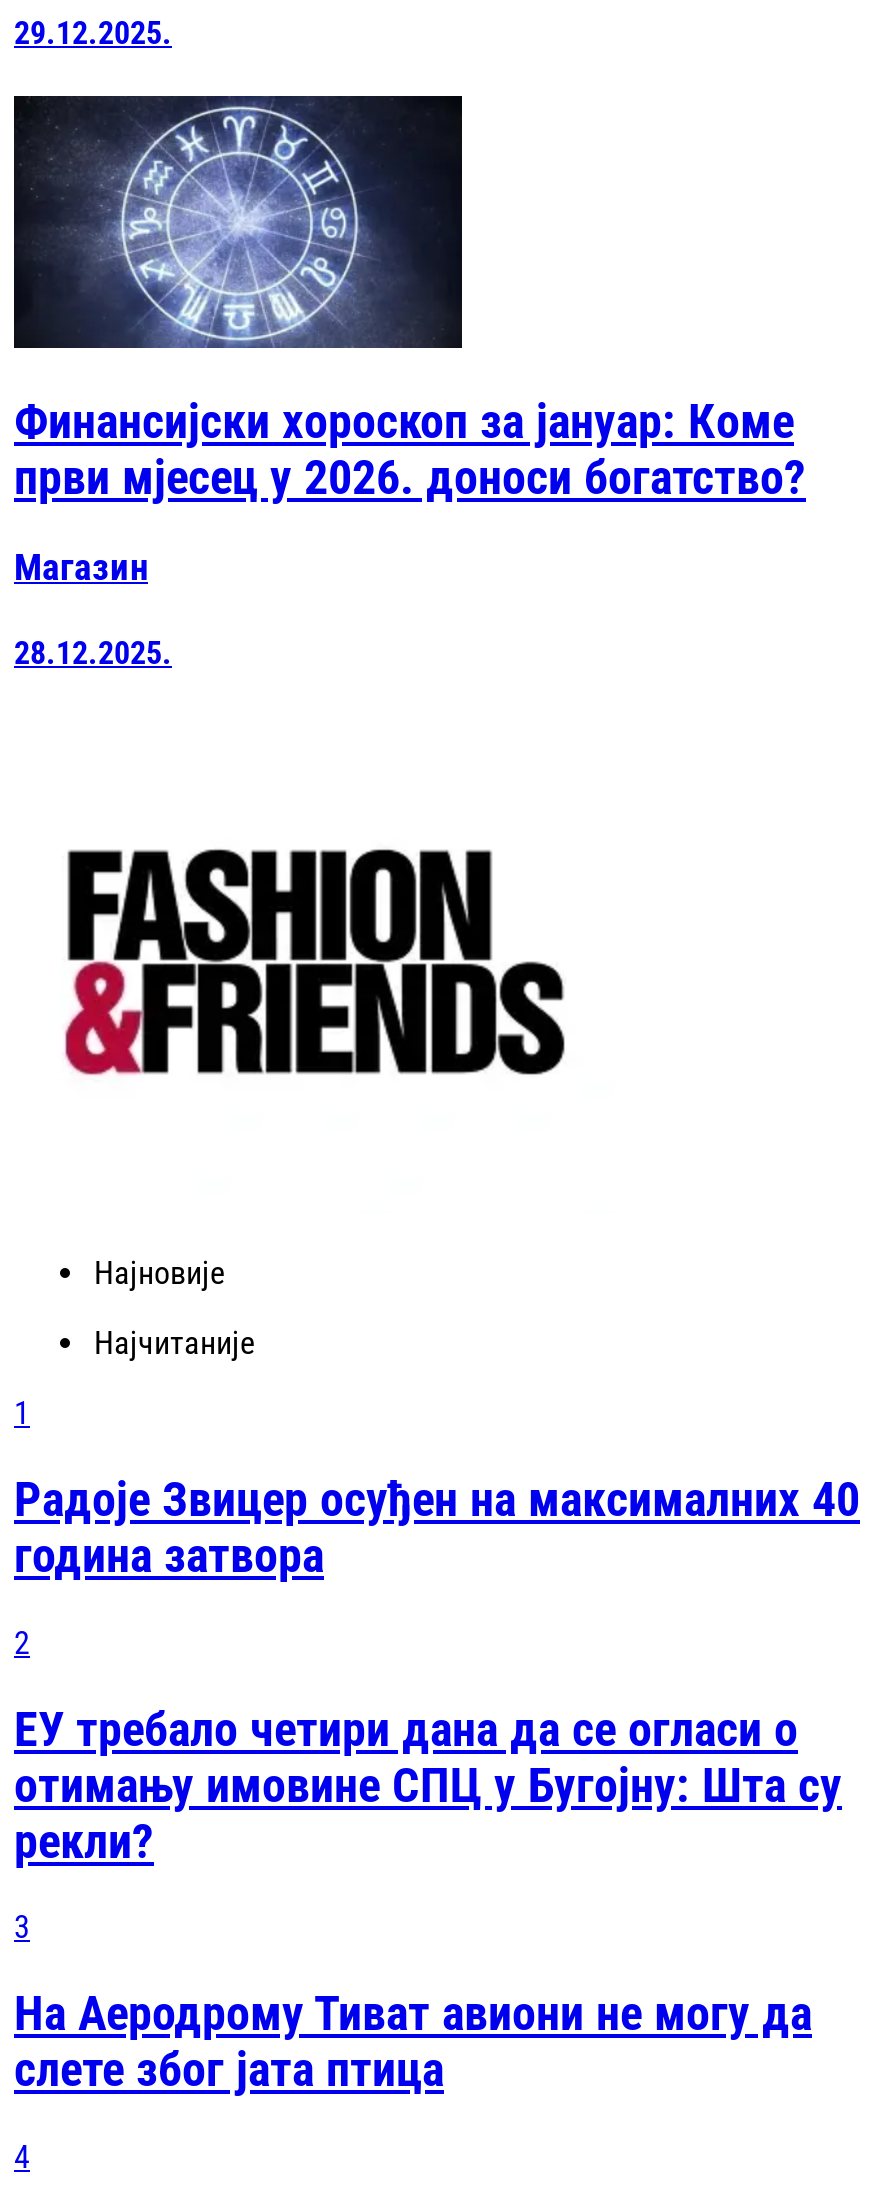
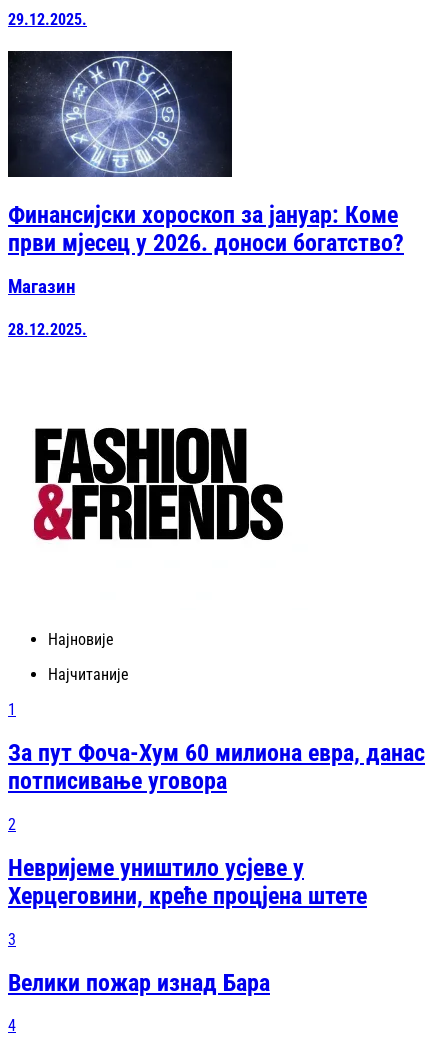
[14,1472,860,1584] Радоје Звицер осуђен на максималних 40 | година затвора -> [8,739,425,795] За пут Фоча-Хум 60 милиона евра, данас | потписивање уговора
[14,1701,842,1869] ЕУ требало четири дана да се огласи о | отимању имовине СПЦ у Бугојну: Шта су | рекли? -> [8,854,367,910] Невријеме уништило усјеве у | Херцеговини, креће процјена штете
[14,1987,812,2099] На Аеродрому Тиват авиони не могу да | слете због јата птица -> [8,968,270,996] Велики пожар изнад Бара

